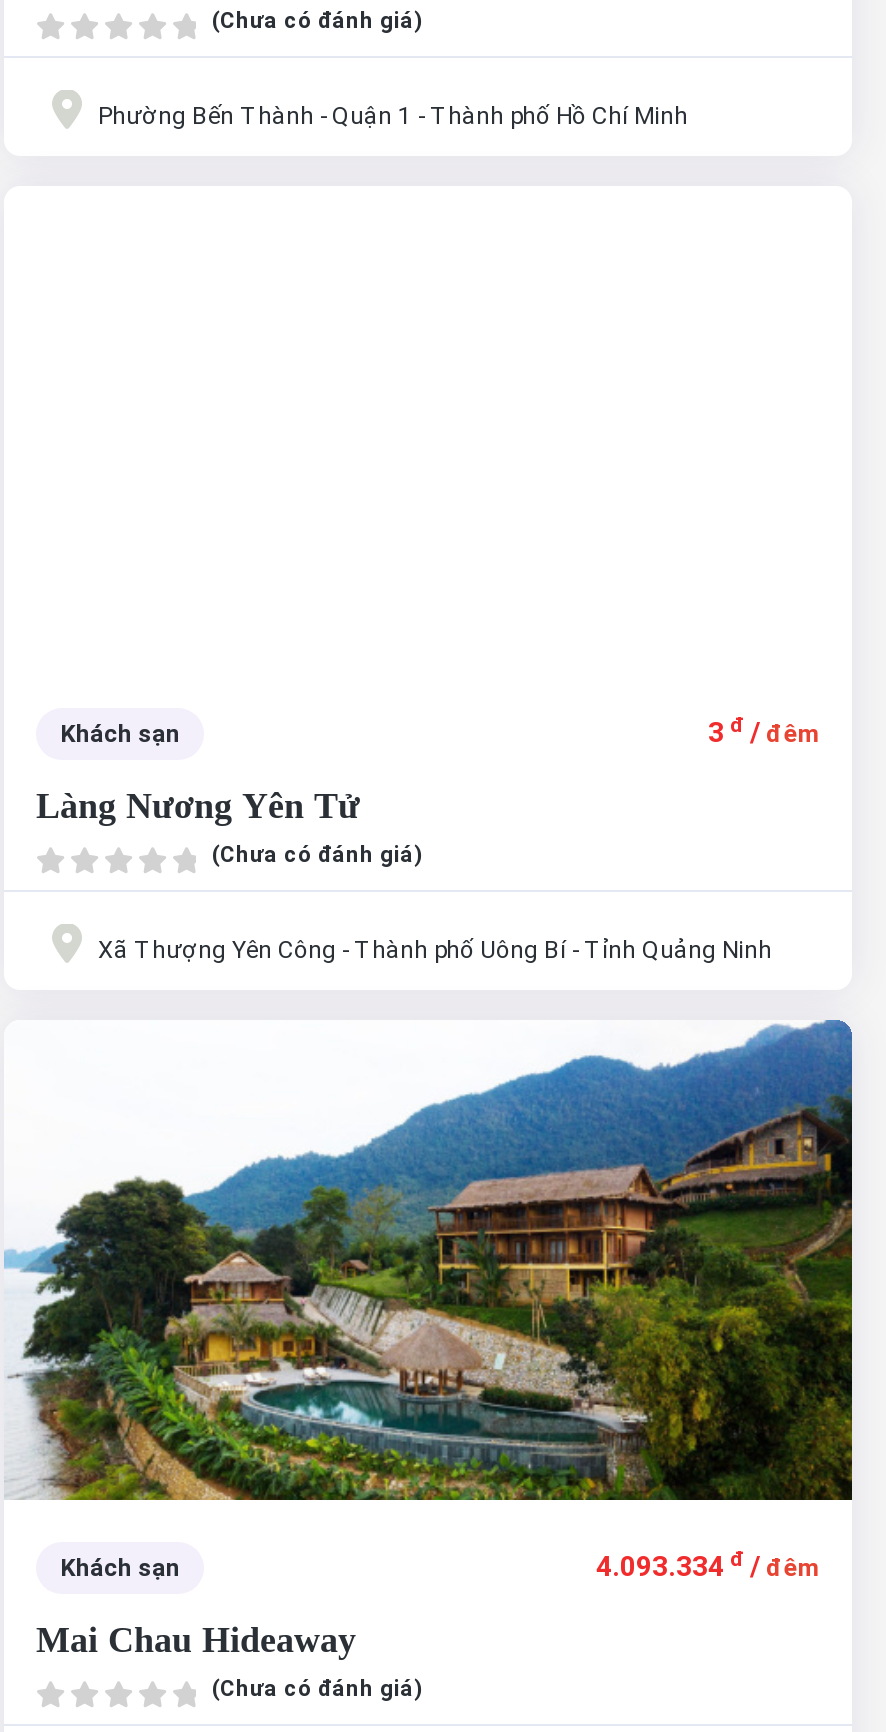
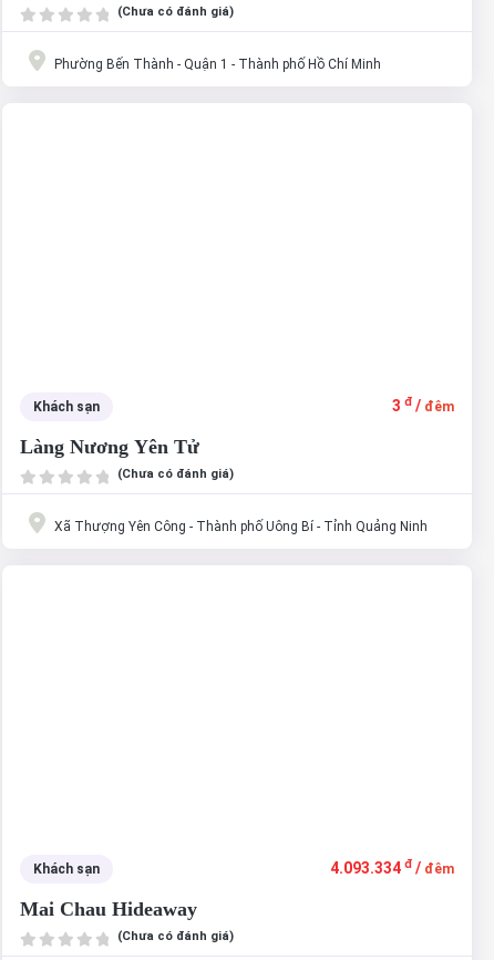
[6,1018,854,1502] [image] -> none

